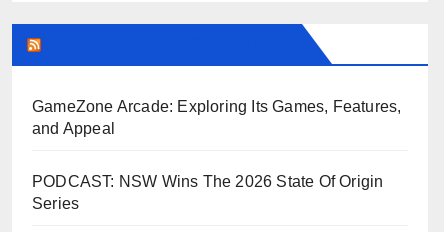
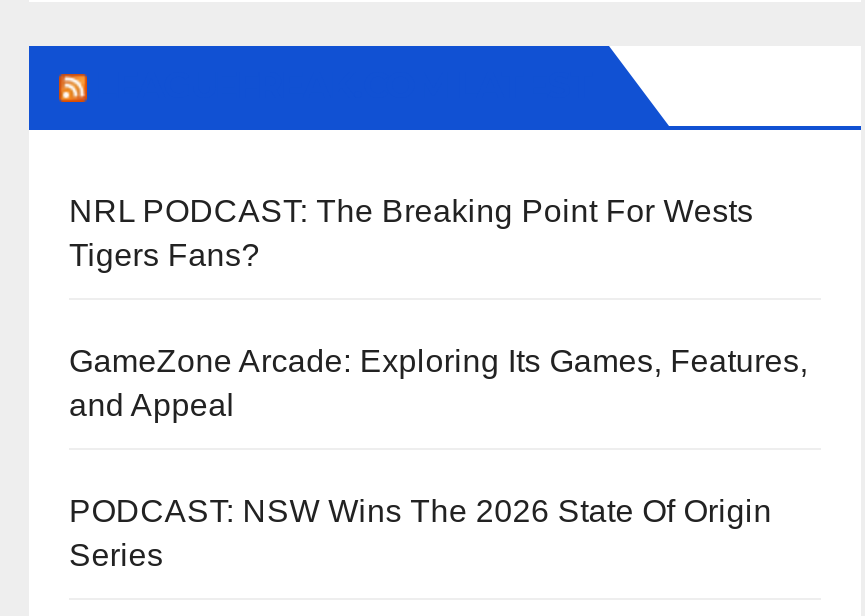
none -> [69,193,753,271] NRL PODCAST: The Breaking Point For Wests | Tigers Fans?

